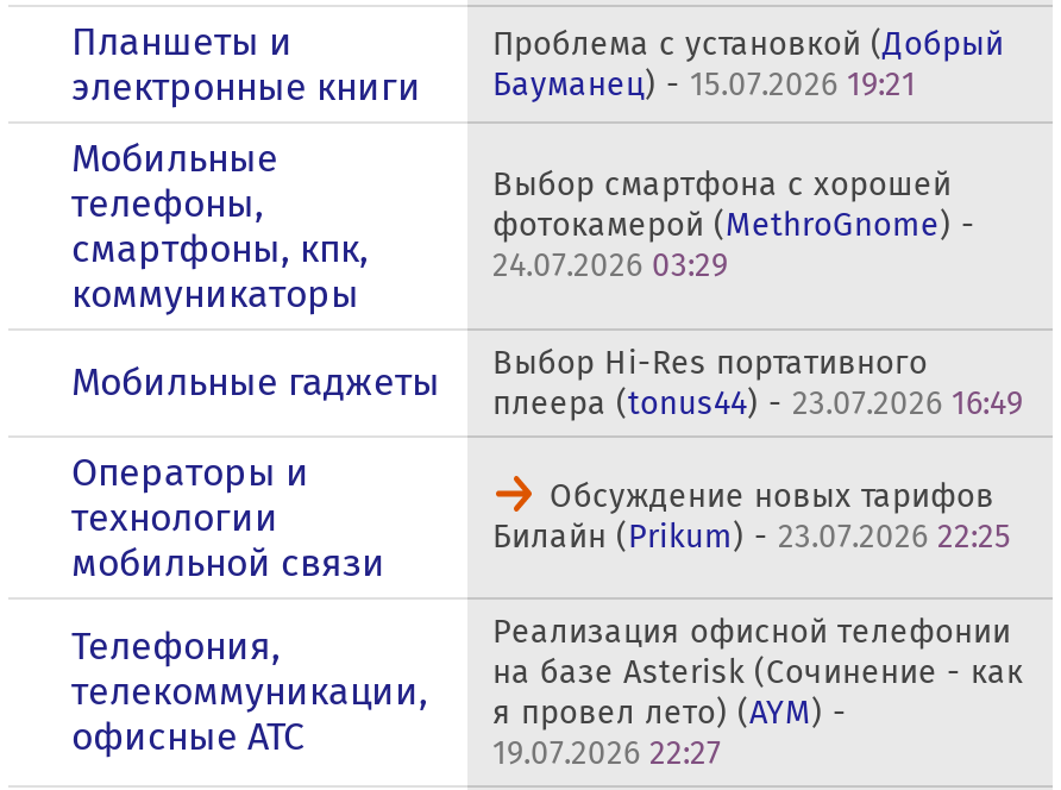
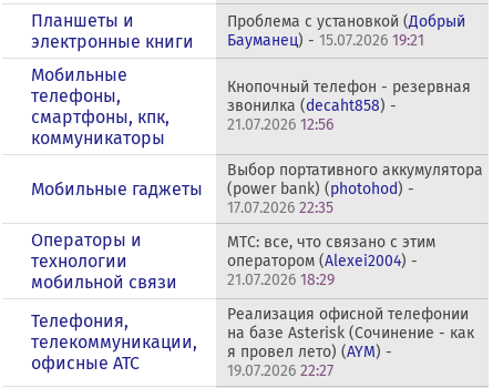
[492,164,975,286] Выбор смартфона с хорошей | фотокамерой (MethroGnome) - | 24.07.2026 03:29 -> [228,78,471,134] Кнопочный телефон - резервная | звонилка (decaht858) - | 21.07.2026 12:56
[492,343,1023,424] Выбор Hi-Res портативного | плеера (tonus44) - 23.07.2026 16:49 -> [228,161,484,217] Выбор портативного аккумулятора | (power bank) (photohod) - | 17.07.2026 22:35
[492,476,1011,557] Обсуждение новых тарифов | Билайн (Prikum) - 23.07.2026 22:25 -> [228,233,436,289] МТС: все, что связано с этим | оператором (Alexei2004) - | 21.07.2026 18:29

